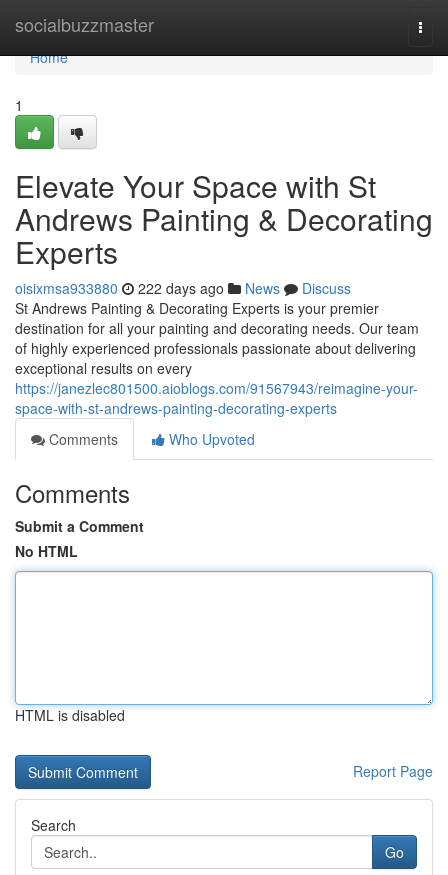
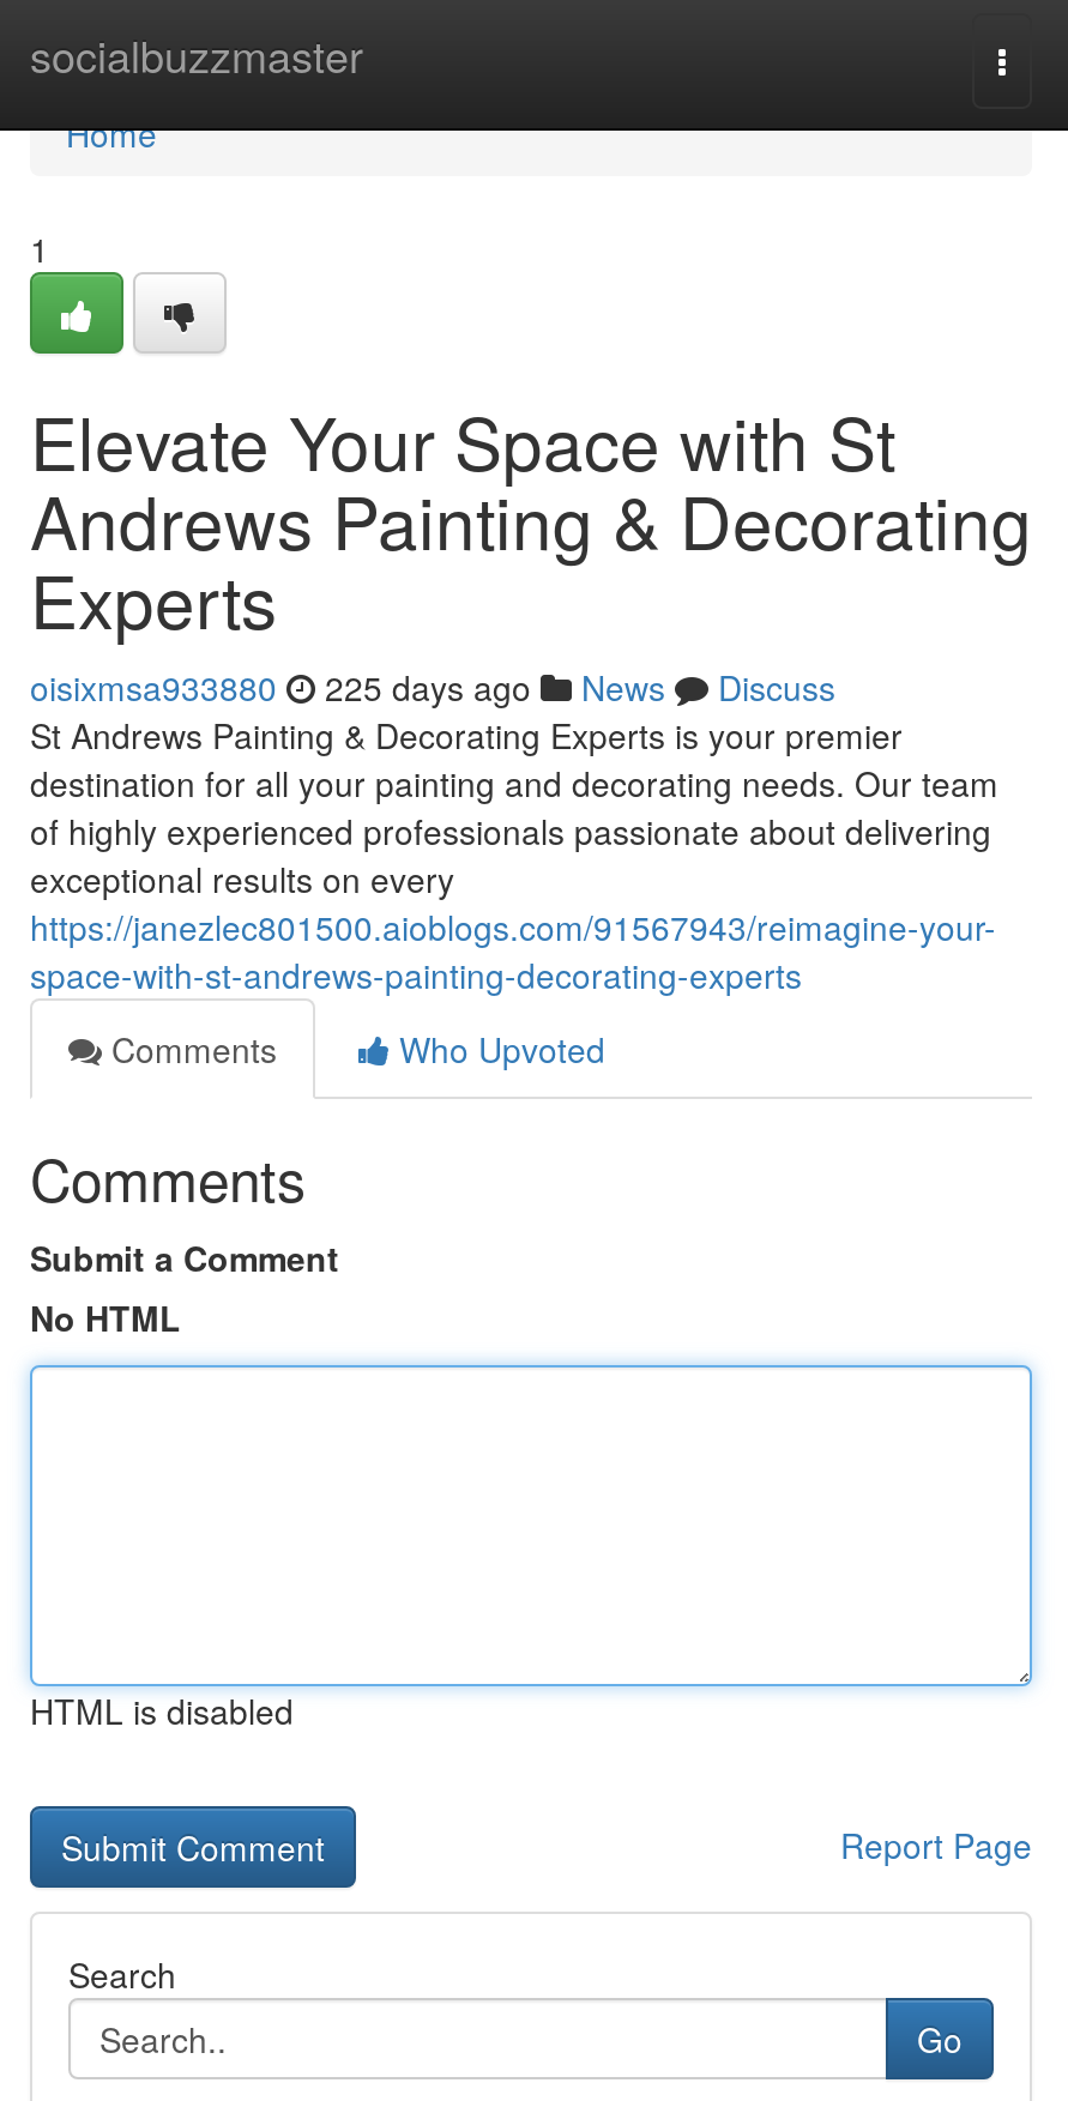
[15,278,351,298] oisixmsa933880 222 days ago News Discuss -> [30,663,835,711] oisixmsa933880 225 days ago News Discuss

